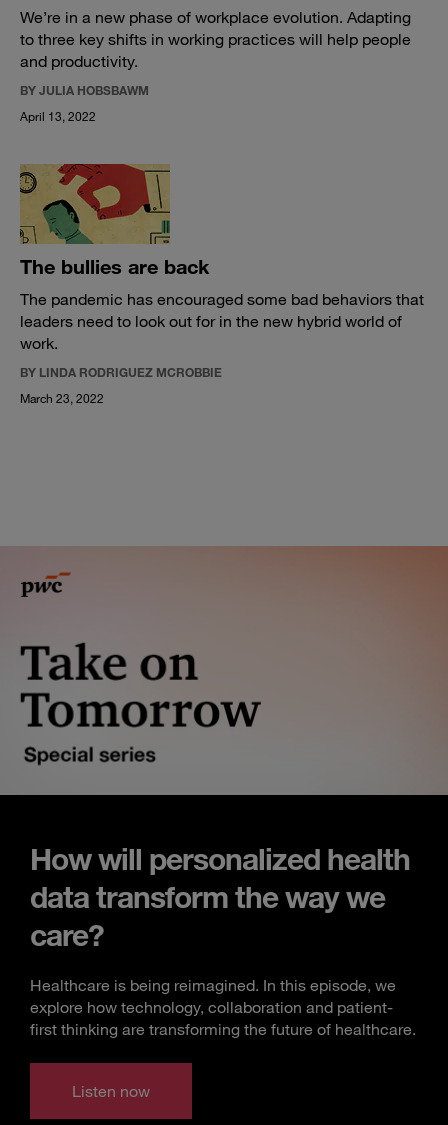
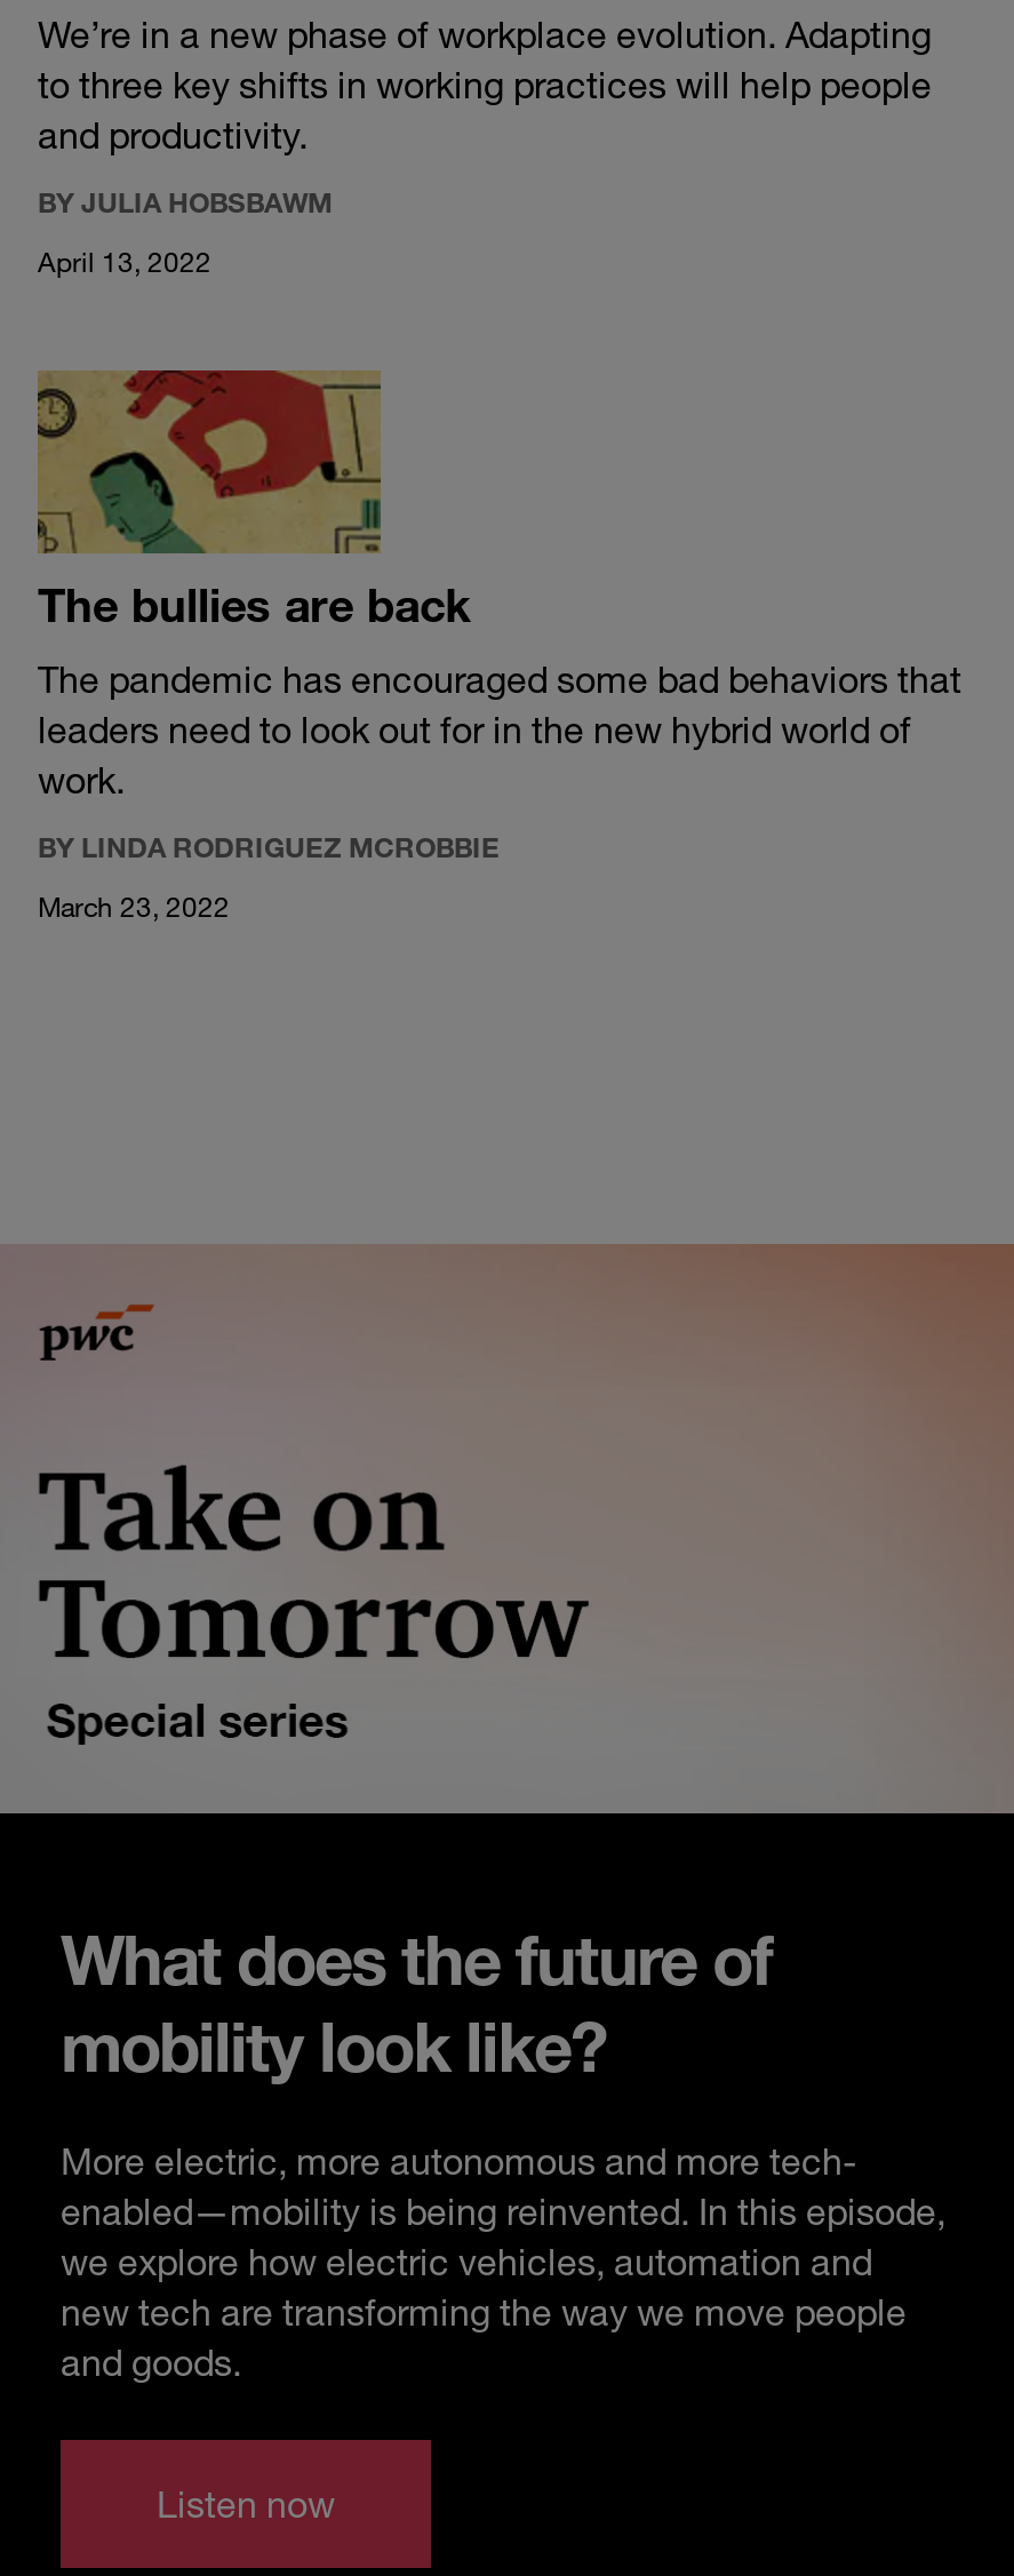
[30,840,410,953] How will personalized health | data transform the way we | care? -> [61,1915,772,2087] What does the future of | mobility look like?
[30,975,416,1039] Healthcare is being reimagined. In this episode, we | explore how technology, collaboration and patient- | first thinking are transforming the future of healthcare. -> [61,2137,945,2384] More electric, more autonomous and more tech- | enabled—mobility is being reinvented. In this episode, | we explore how electric vehicles, automation and | new tech are transforming the way we move people | and goods.

